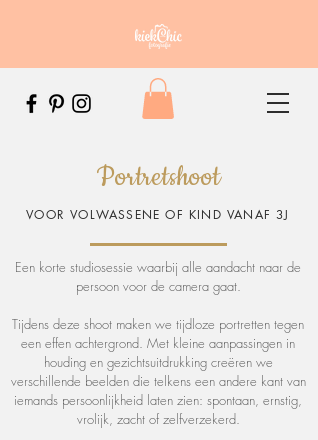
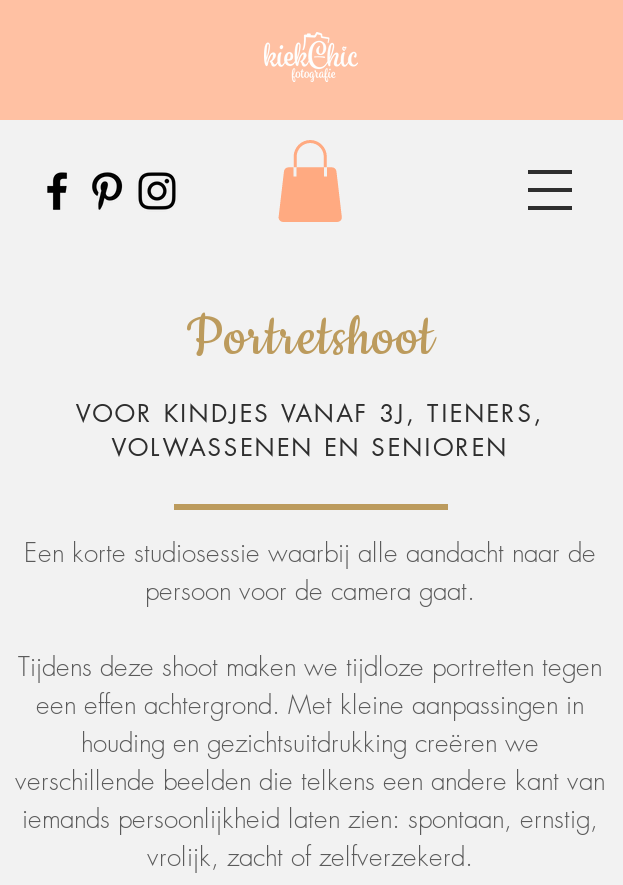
[26,206,290,223] VOOR VOLWASSENE OF KIND VANAF 3J -> [76,395,544,463] VOOR KINDJES VANAF 3J, TIENERS, | VOLWASSENEN EN SENIOREN

